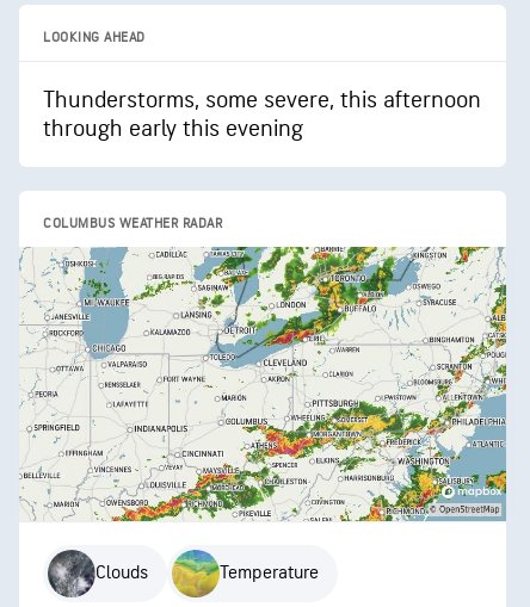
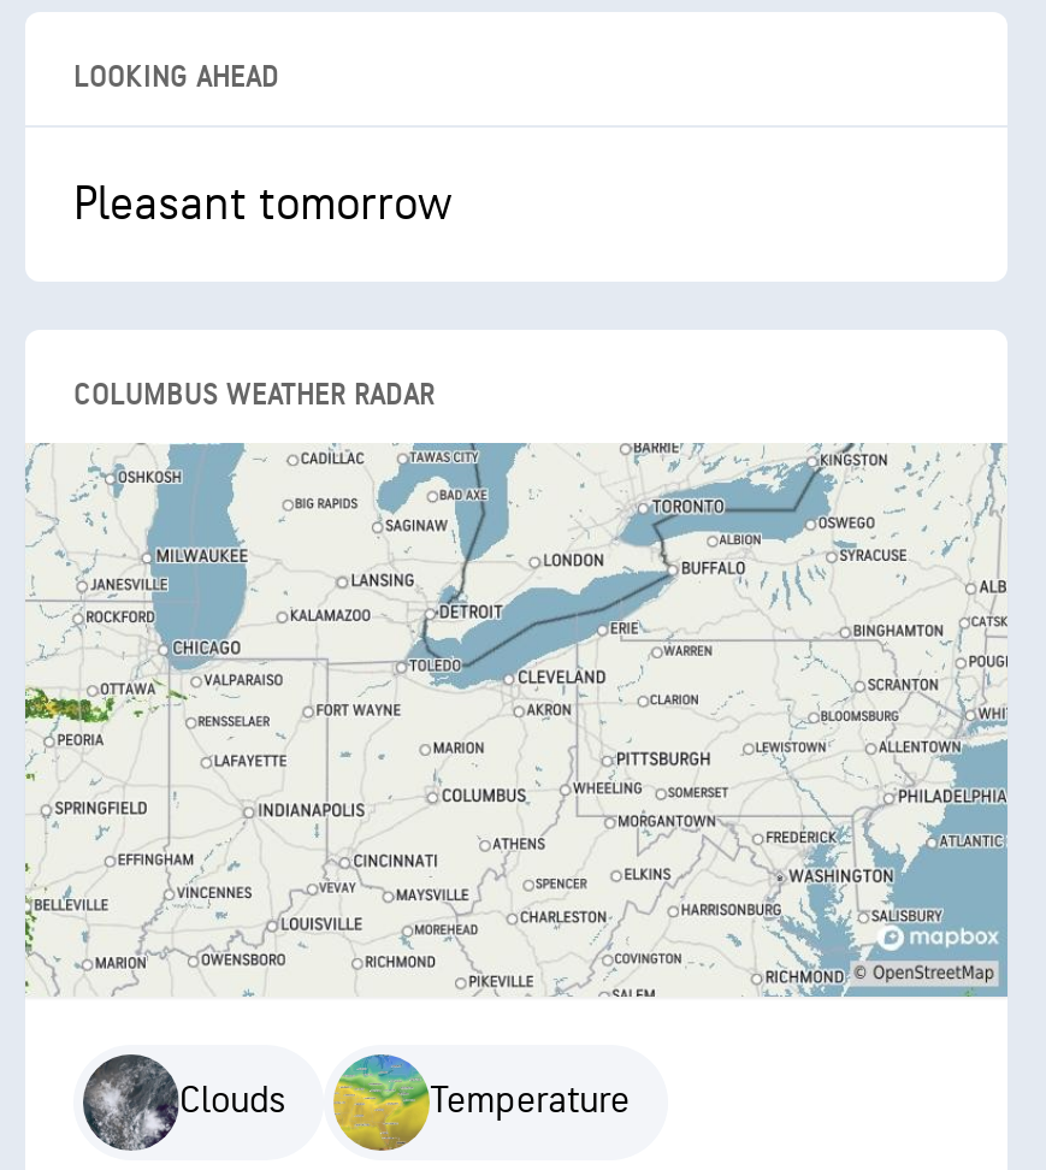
[43,86,481,143] Thunderstorms, some severe, this afternoon | through early this evening -> [73,176,451,234] Pleasant tomorrow
[19,246,507,522] [image] -> [23,441,1010,999] [image]

